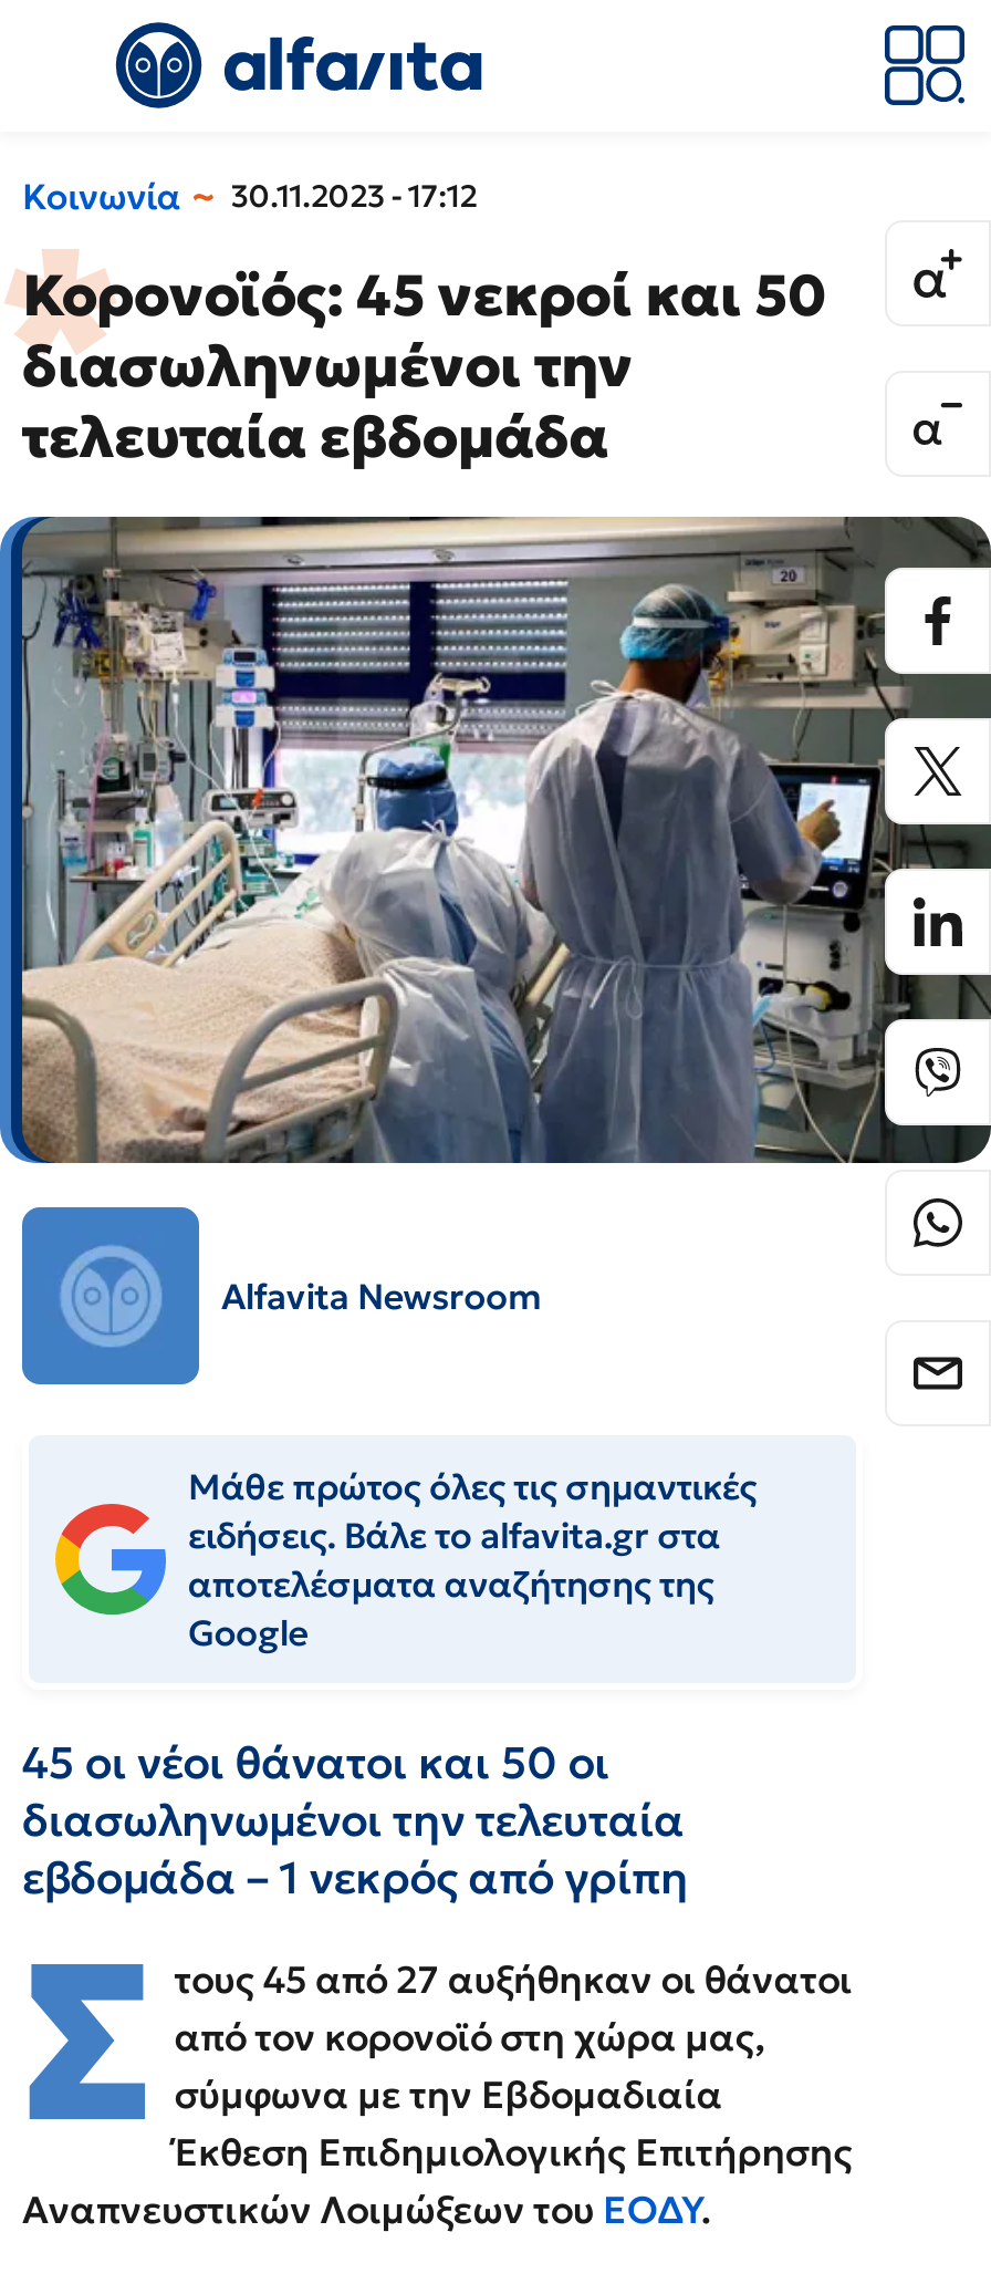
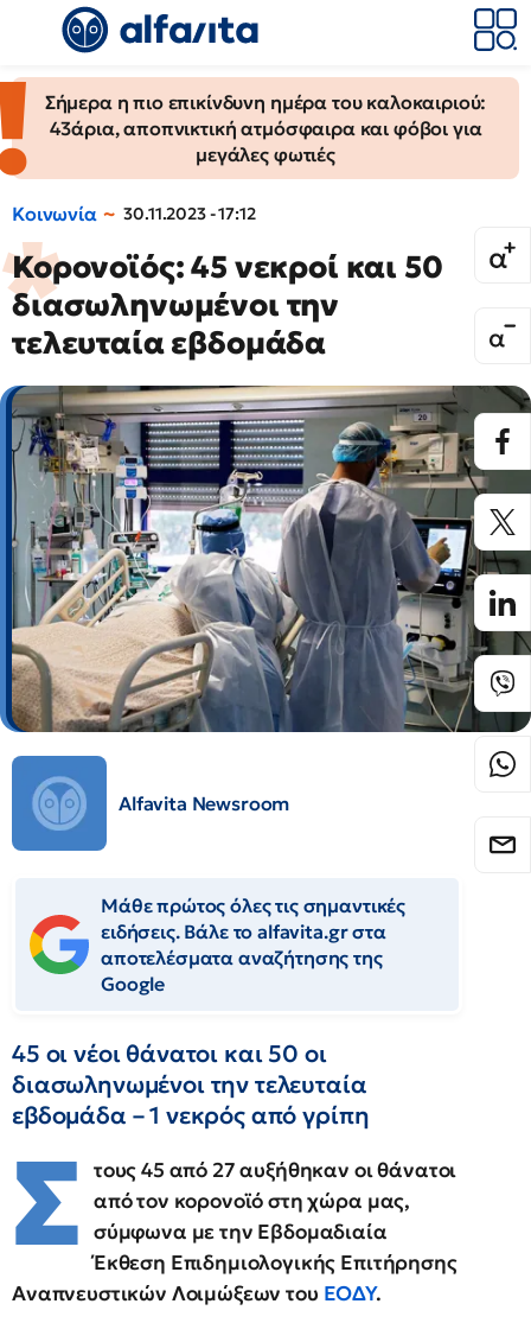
none -> [4,77,519,178] [image] | Σήμερα η πιο επικίνδυνη ημέρα του καλοκαιριού: | 43άρια, αποπνικτική ατμόσφαιρα και φόβοι για | μεγάλες φωτιές

